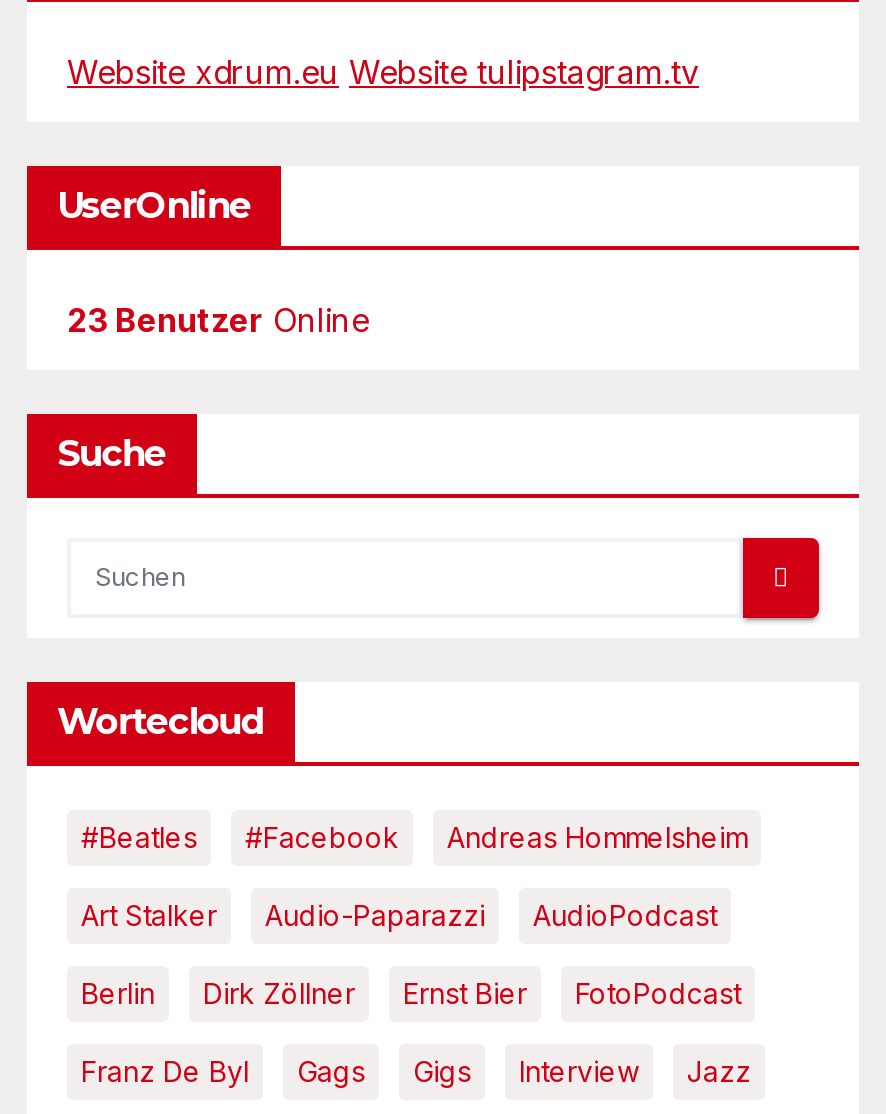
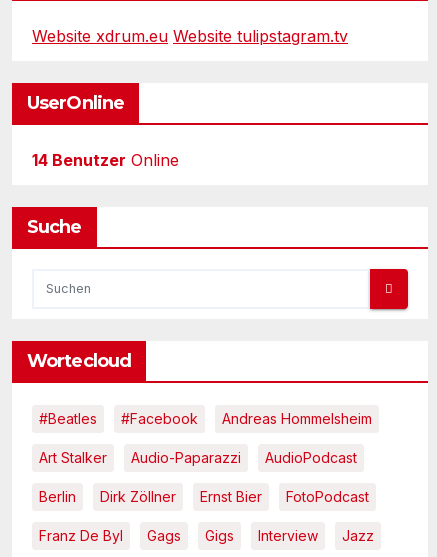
[67,299,369,339] 23 Benutzer Online -> [32,150,179,170] 14 Benutzer Online

